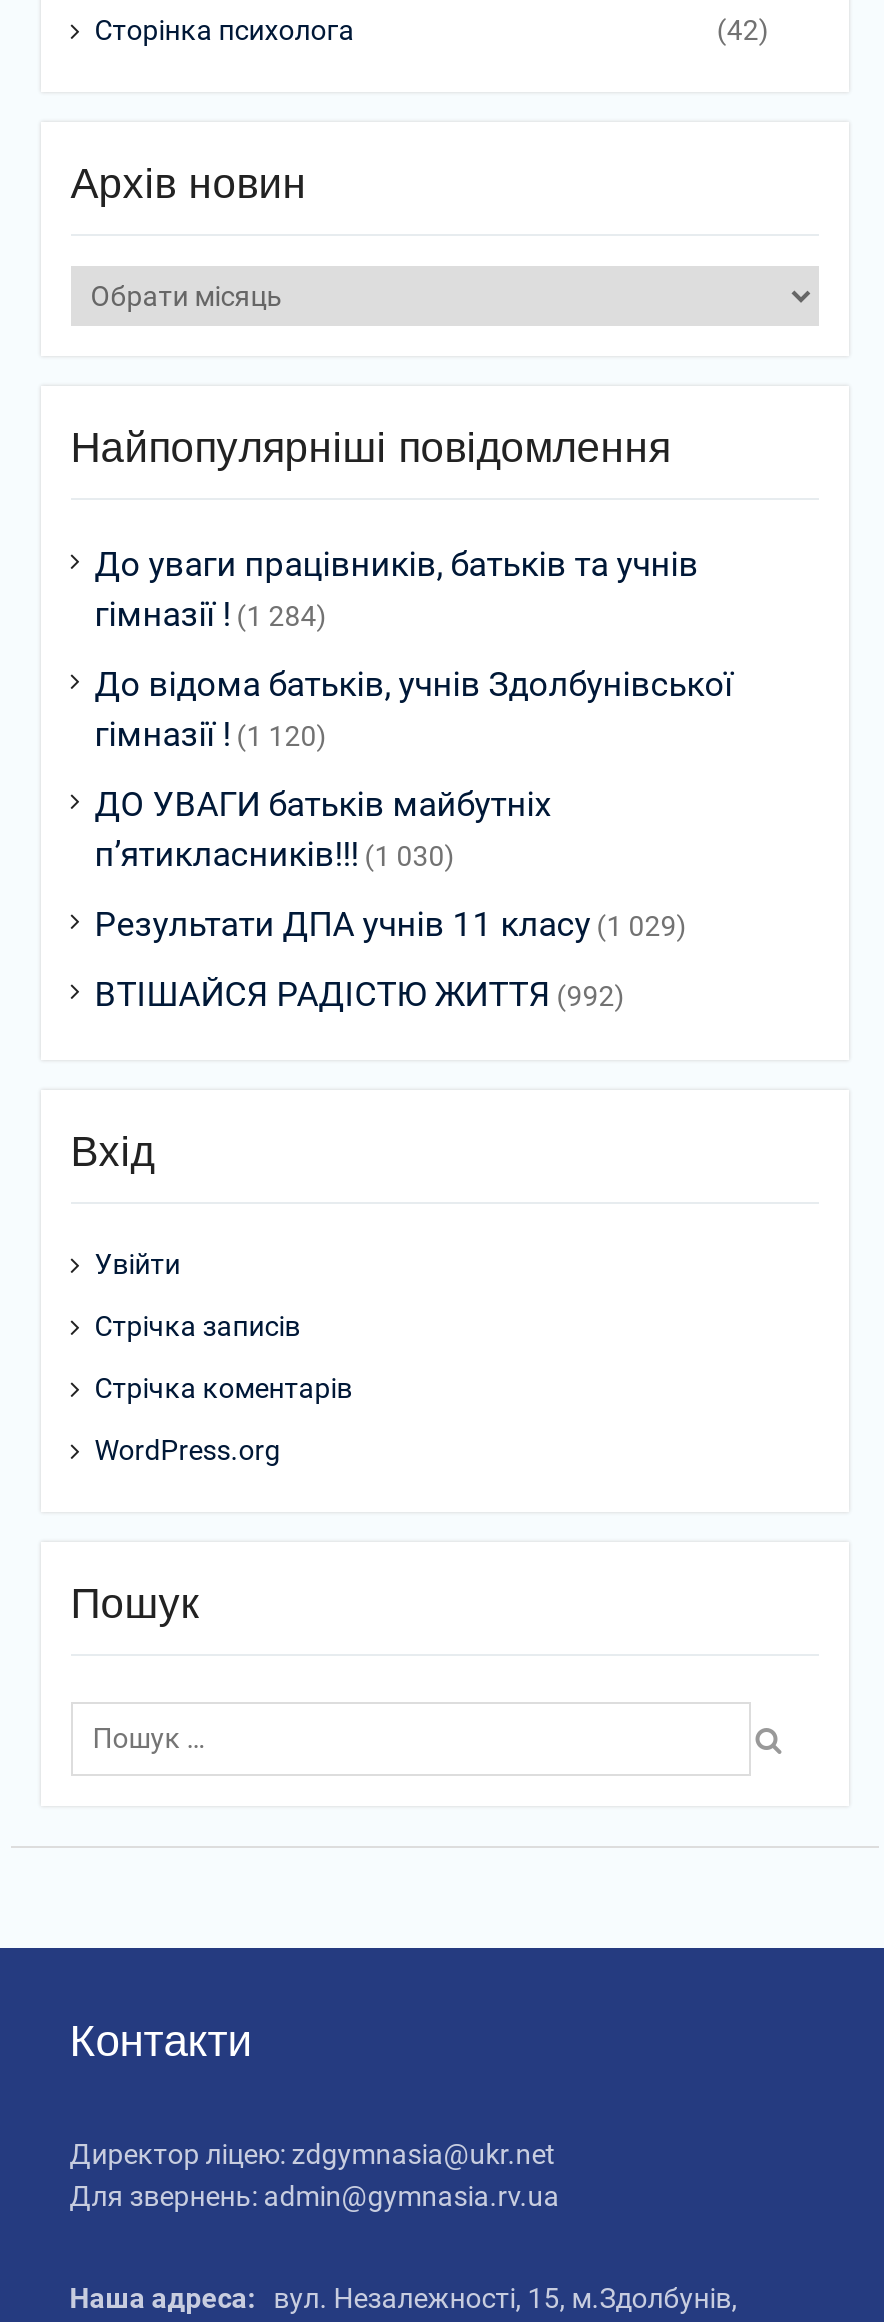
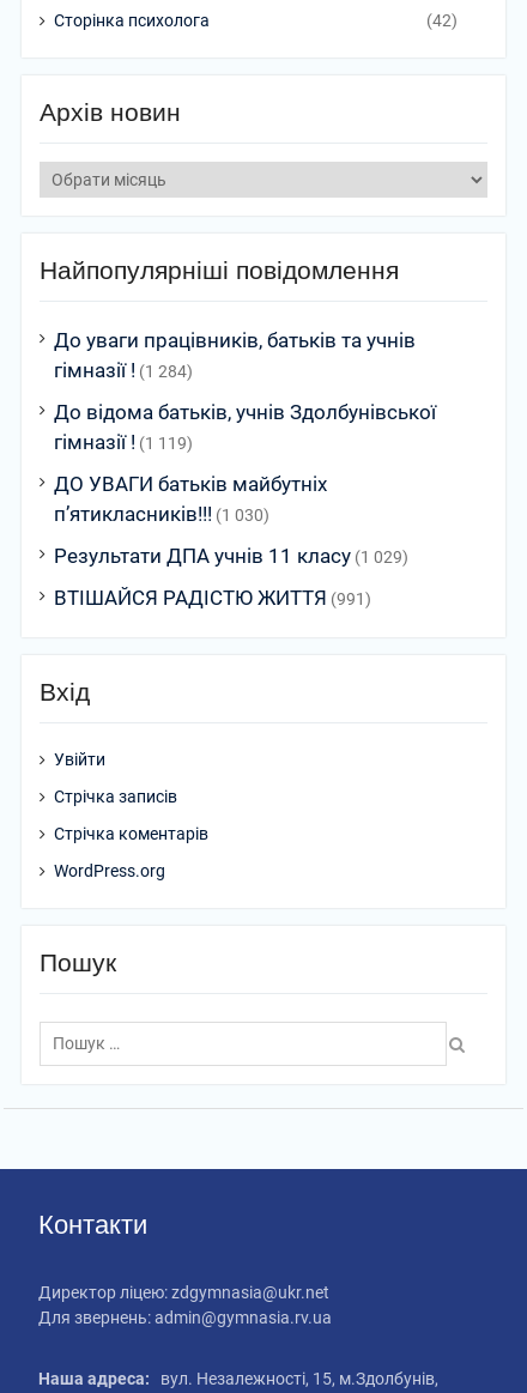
[94,715,326,755] гімназії ! (1 120) -> [54,430,192,454] гімназії ! (1 119)
[94,975,624,1015] ВТІШАЙСЯ РАДІСТЮ ЖИТТЯ (992) -> [54,586,371,610] ВТІШАЙСЯ РАДІСТЮ ЖИТТЯ (991)

